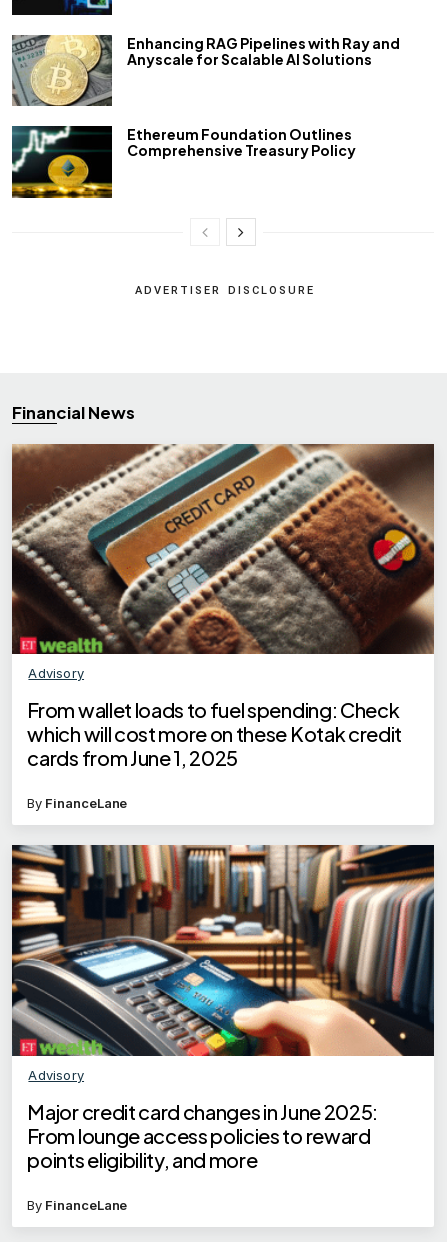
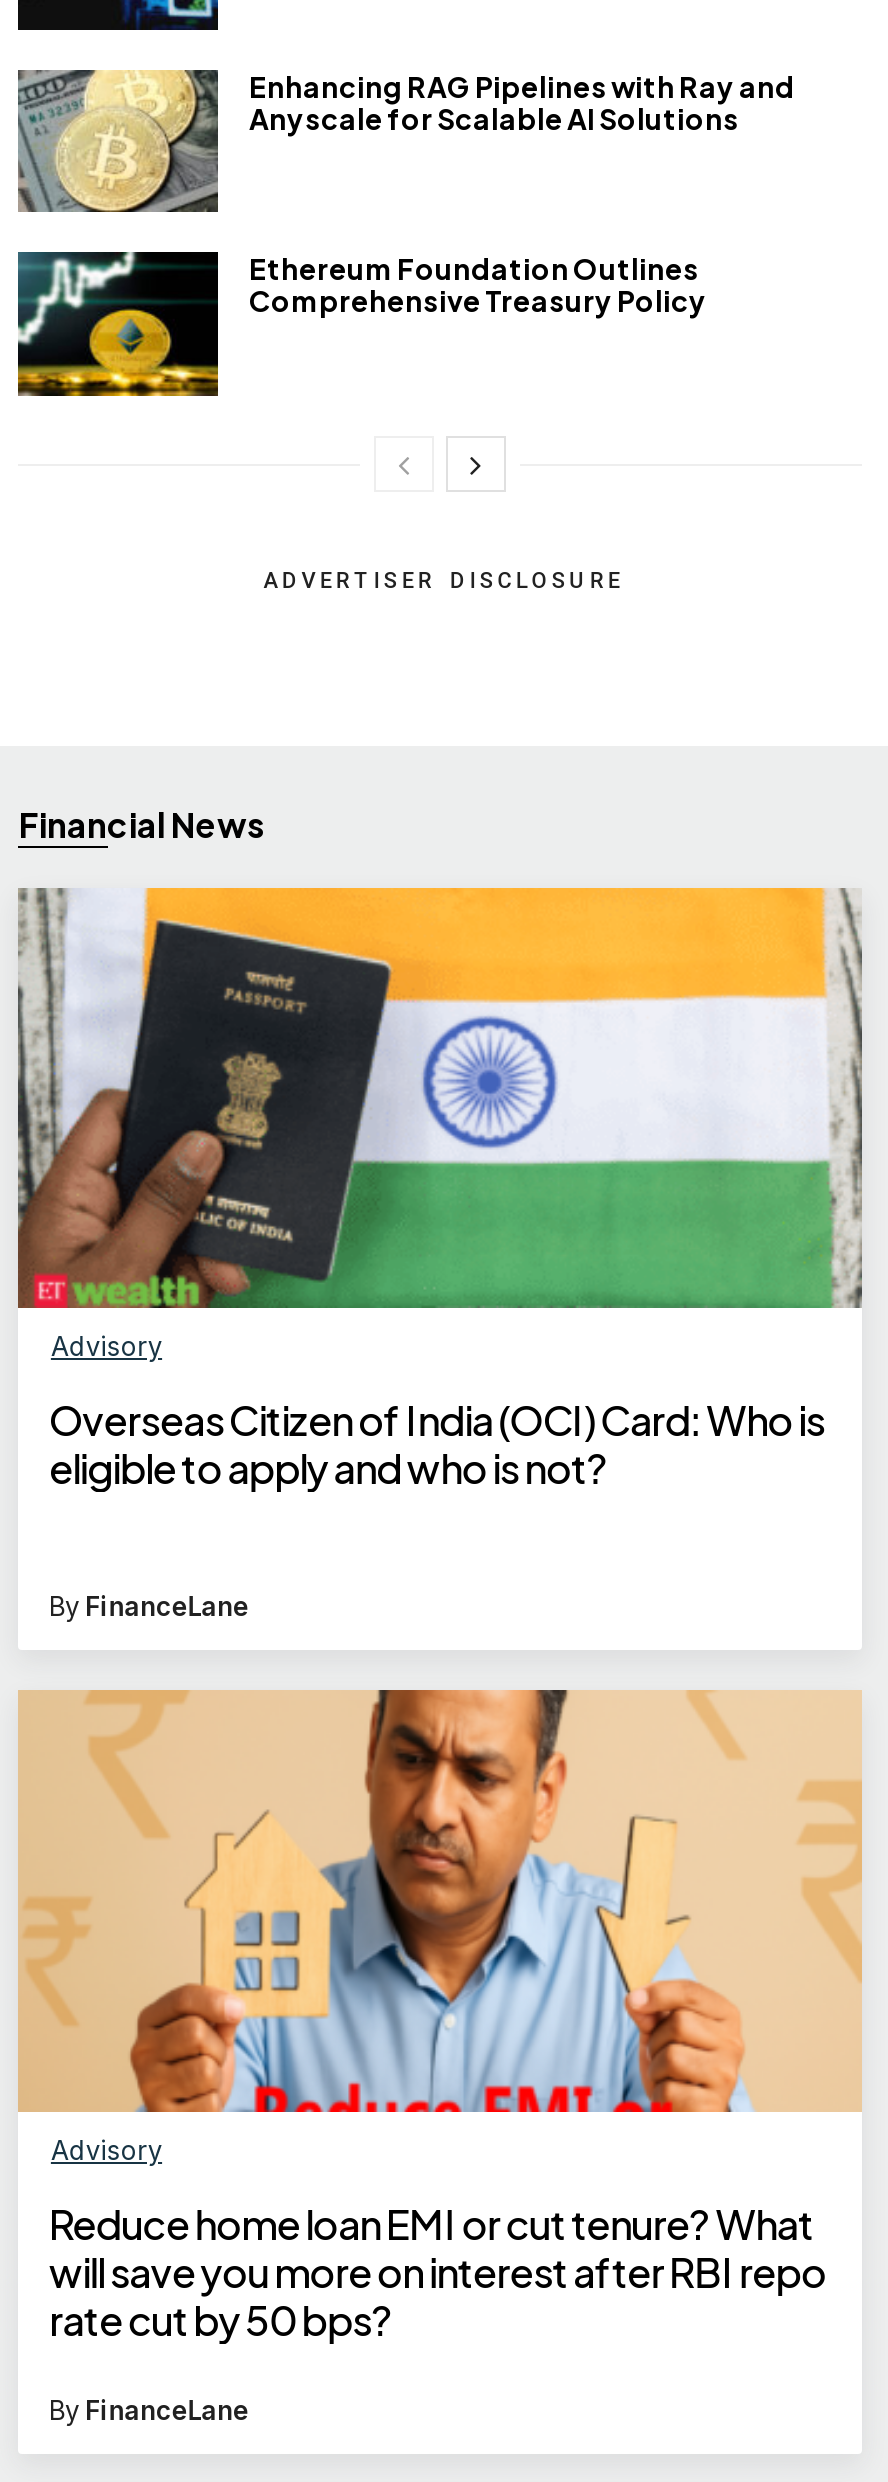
[11,443,435,655] [image] -> [16,886,862,1310] [image]
[27,697,402,770] From wallet loads to fuel spending: Check | which will cost more on these Kotak credit | cards from June 1, 2025 -> [49,1394,825,1492] Overseas Citizen of India (OCI) Card: Who is | eligible to apply and who is not?
[11,844,435,1057] [image] -> [18,1688,864,2114] [image]
[27,1099,378,1172] Major credit card changes in June 2025: | From lounge access policies to reward | points eligibility, and more -> [49,2197,826,2343] Reduce home loan EMI or cut tenure? What | will save you more on interest after RBI repo | rate cut by 50 bps?

